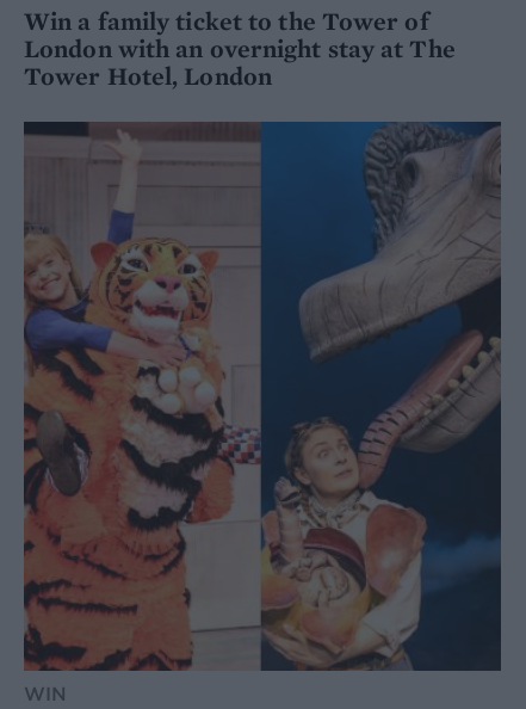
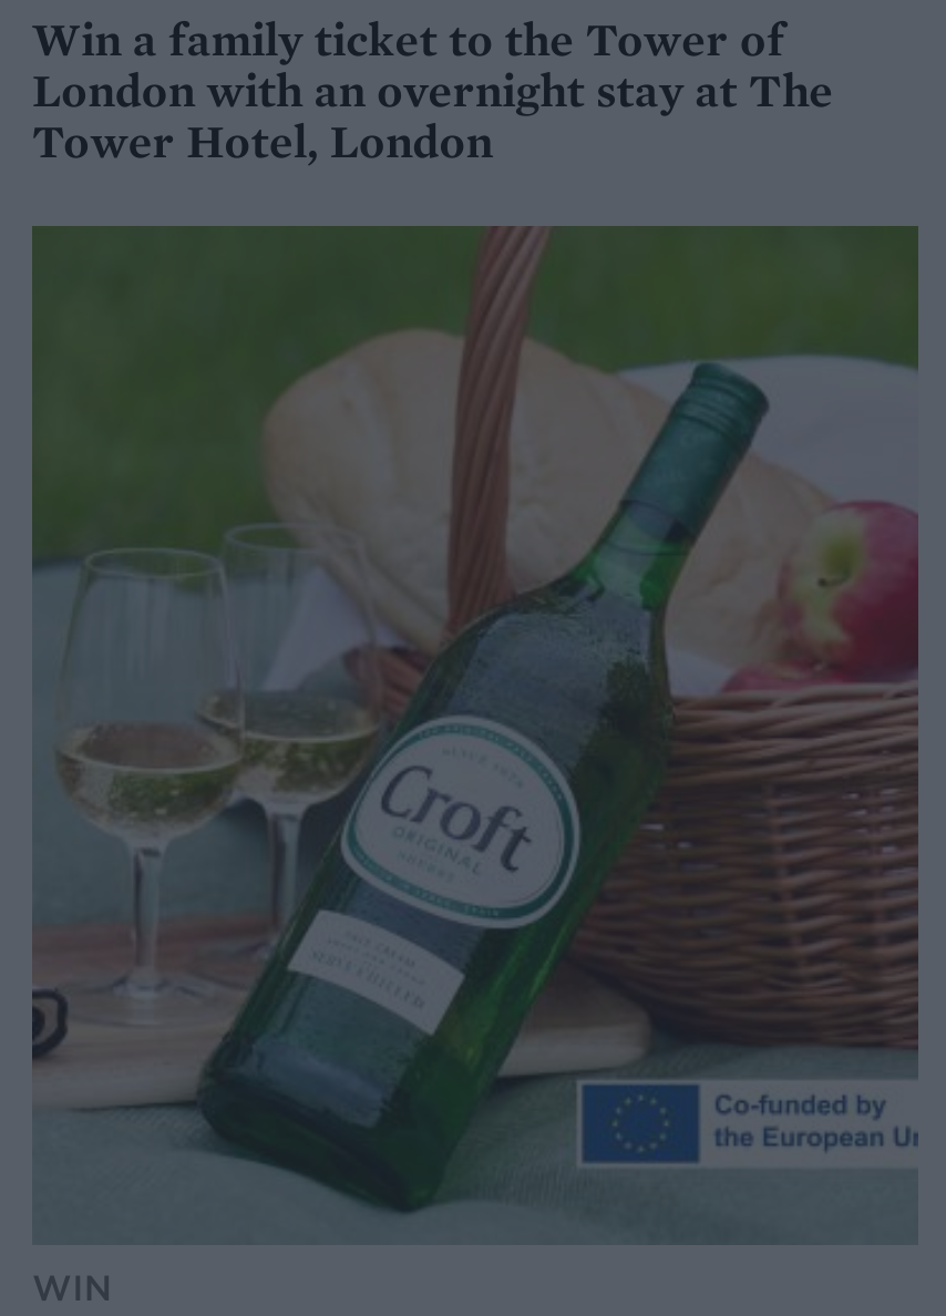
[23,121,502,672] [image] -> [30,224,921,1245] [image]

